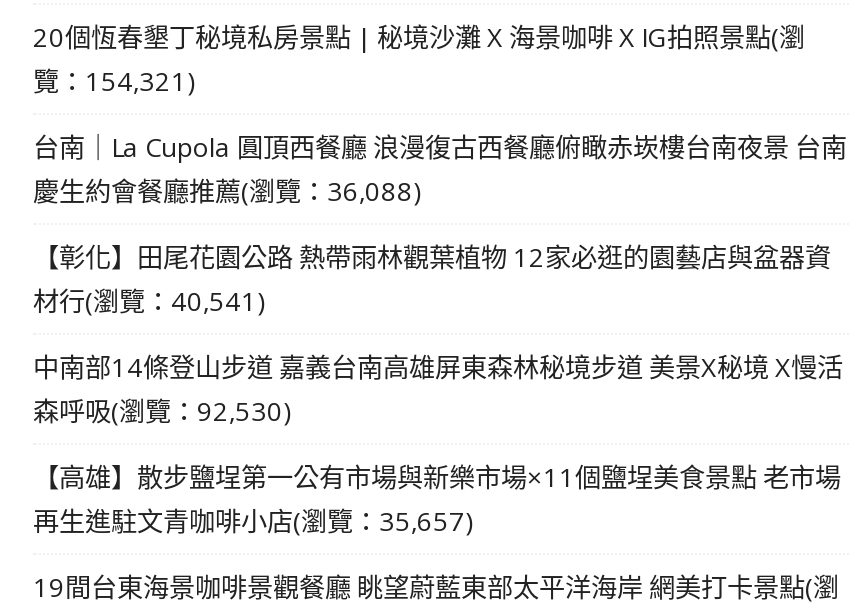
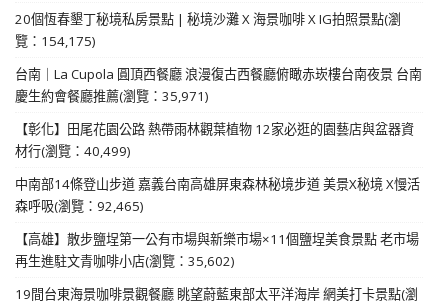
[33,63,193,99] 覽：154,321) -> [15,32,95,50] 覽：154,175)
[33,173,419,209] 慶生約會餐廳推薦(瀏覽：36,088) -> [15,87,208,105] 慶生約會餐廳推薦(瀏覽：35,971)
[33,283,263,319] 材行(瀏覽：40,541) -> [15,142,130,160] 材行(瀏覽：40,499)
[33,393,289,429] 森呼吸(瀏覽：92,530) -> [15,197,143,215] 森呼吸(瀏覽：92,465)
[33,503,471,539] 再生進駐文青咖啡小店(瀏覽：35,657) -> [15,252,234,270] 再生進駐文青咖啡小店(瀏覽：35,602)

